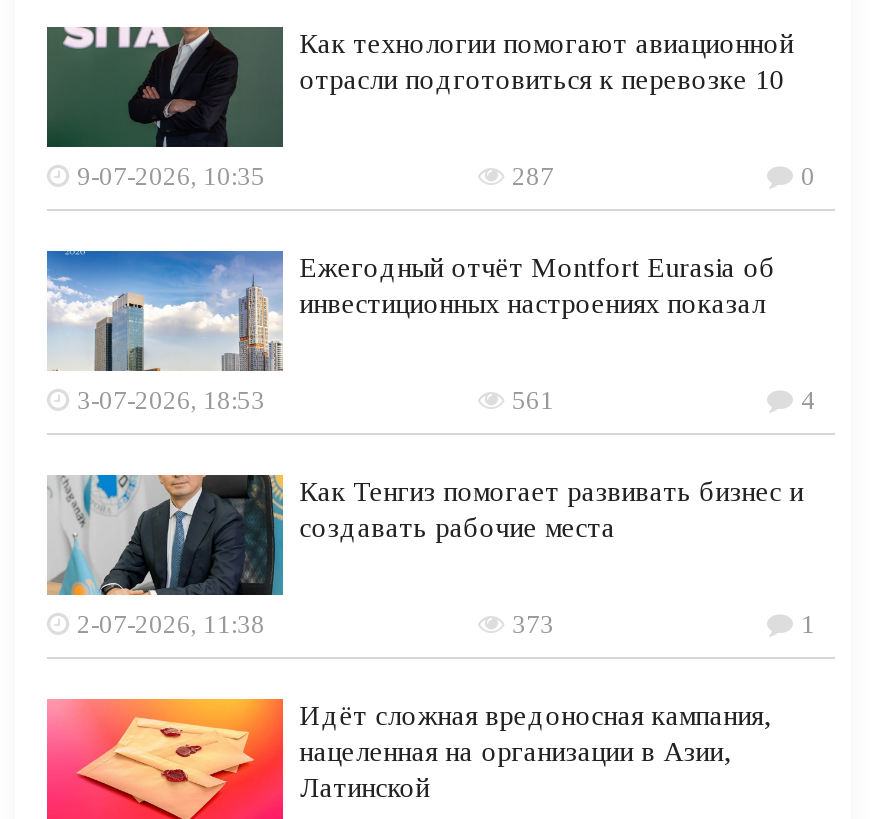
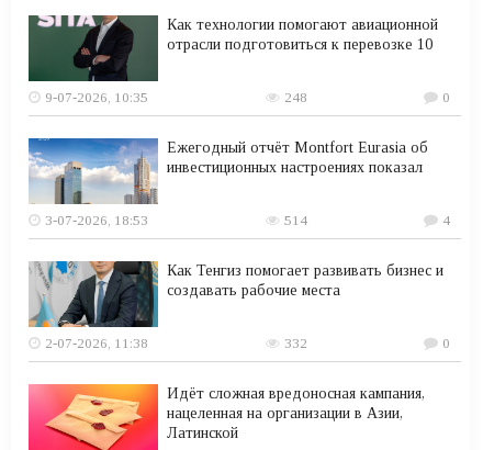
[512,161,554,191] 287 -> [284,89,307,106] 248
[512,385,554,415] 561 -> [284,212,307,229] 514
[512,609,554,639] 373 -> [284,335,307,351] 332
[801,609,815,639] 1 -> [442,335,450,351] 0

